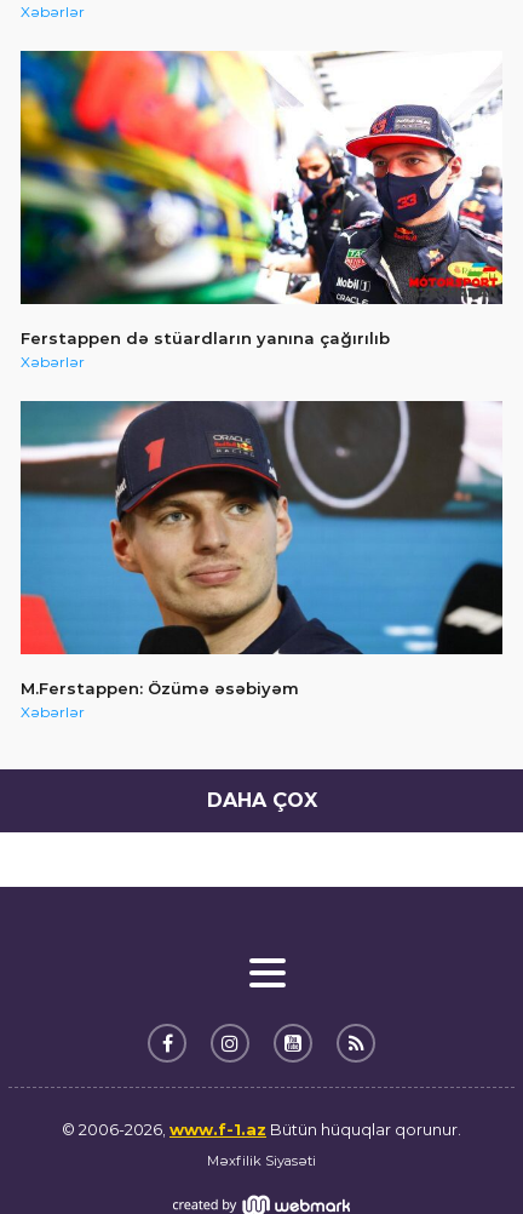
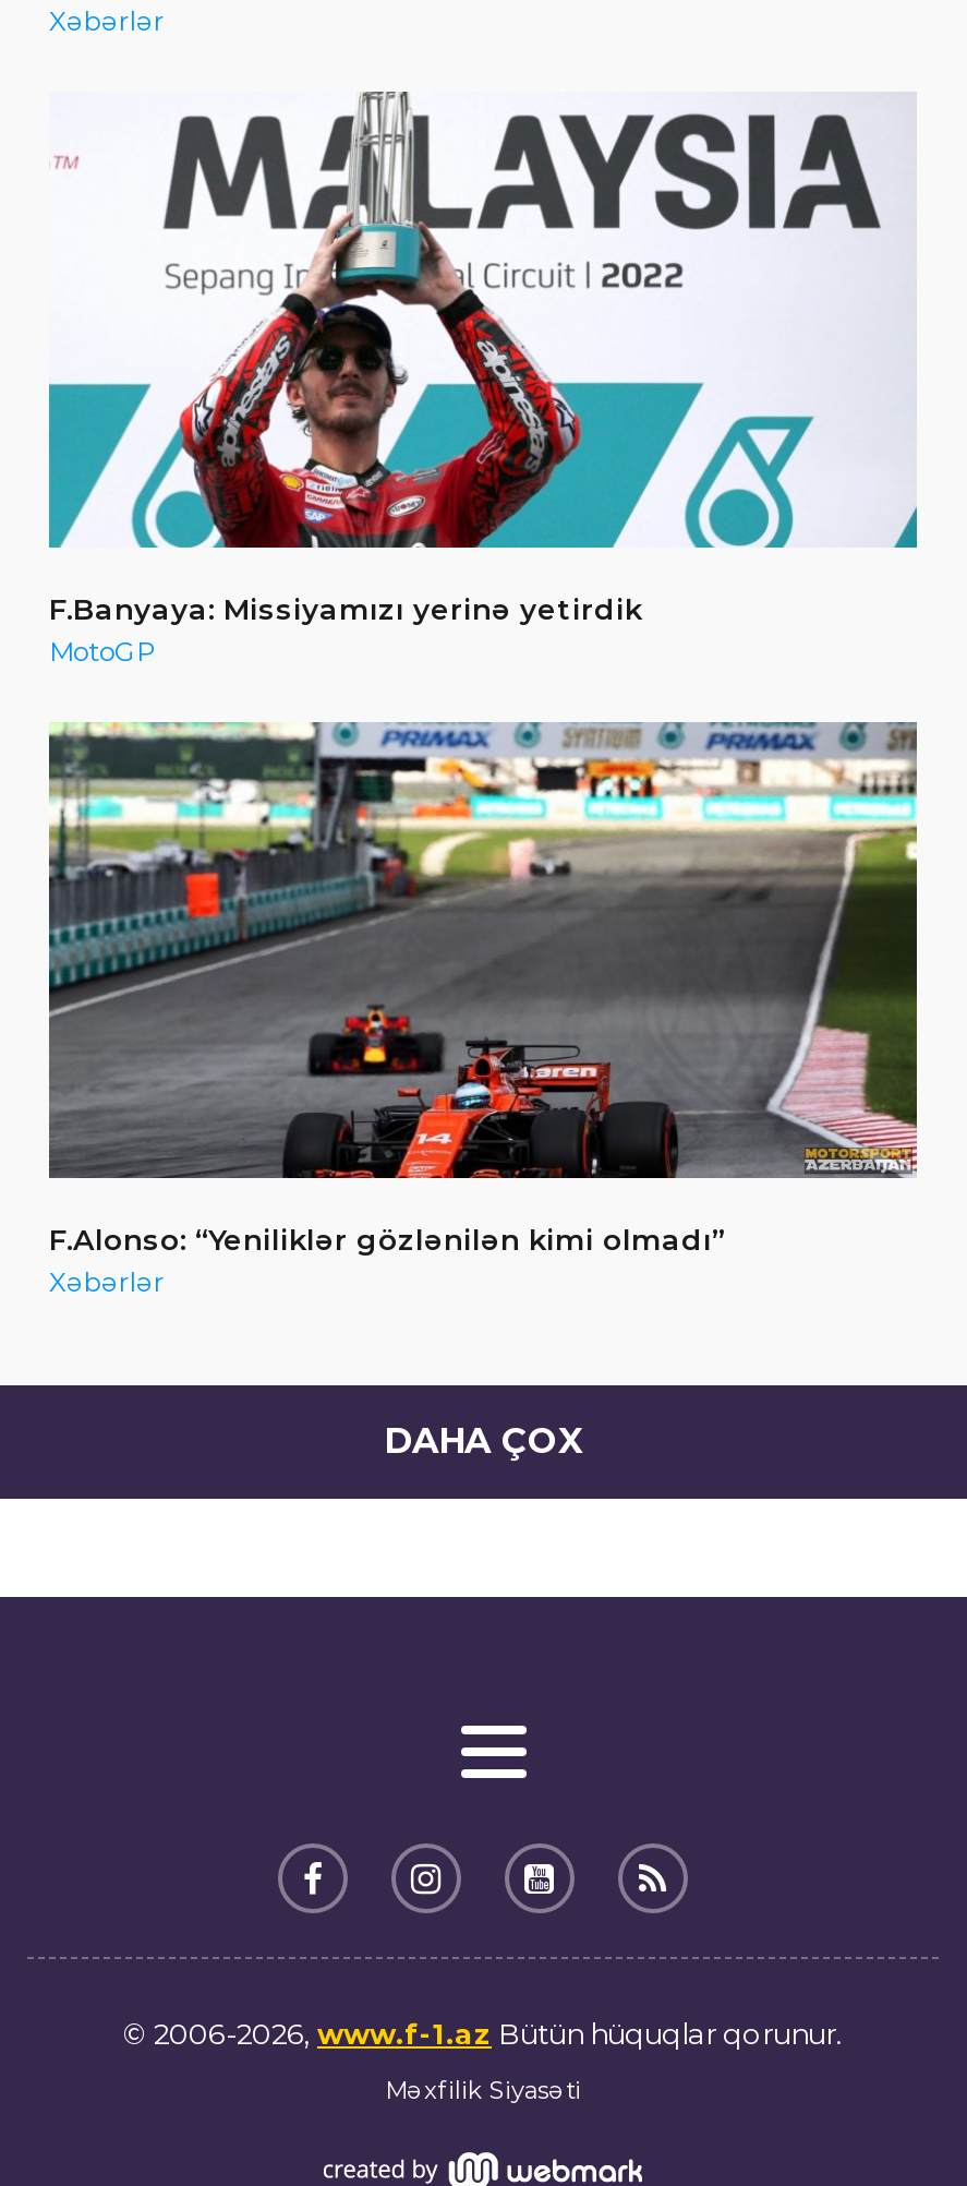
[19,50,504,371] [image] | Ferstappen də stüardların yanına çağırılıb | Xəbərlər -> [47,89,919,668] [image] | F.Banyaya: Missiyamızı yerinə yetirdik | MotoGP
[19,400,504,698] [image] | M.Ferstappen: Özümə əsəbiyəm -> [47,720,919,1256] [image] | F.Alonso: “Yeniliklər gözlənilən kimi olmadı”

